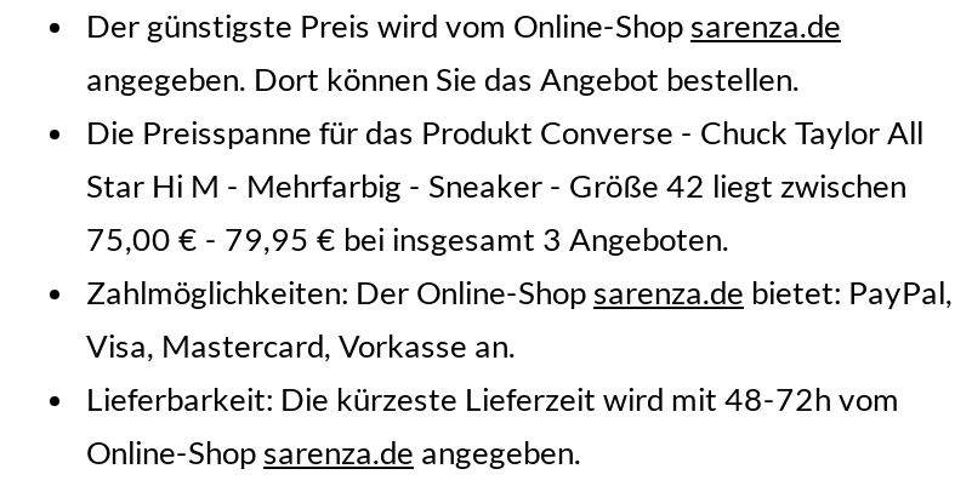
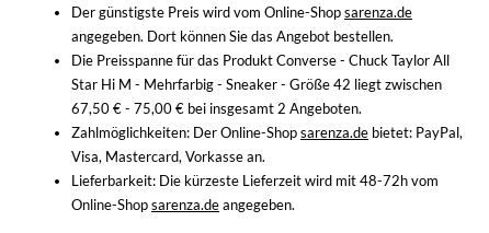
[86,220,729,258] 75,00 € - 79,95 € bei insgesamt 3 Angeboten. -> [71,99,362,117] 67,50 € - 75,00 € bei insgesamt 2 Angeboten.

